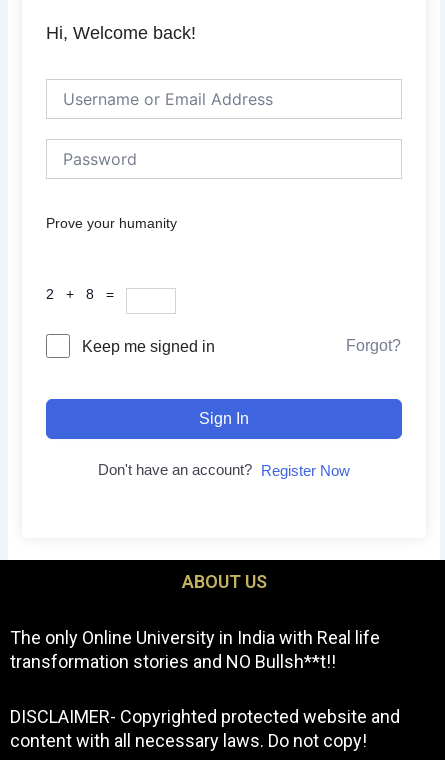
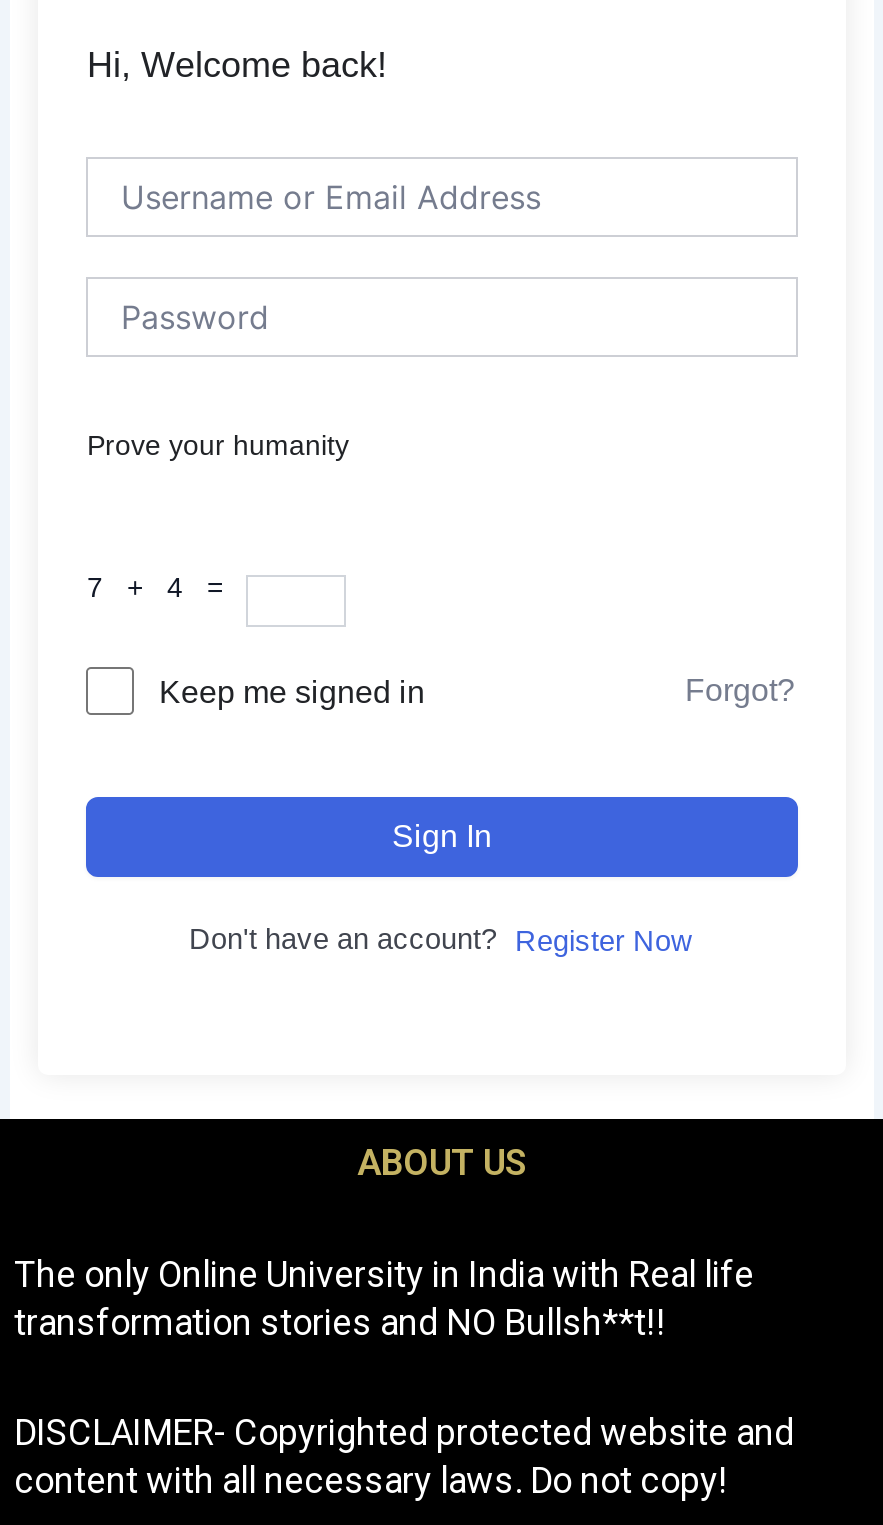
[46,286,126,302] 2 + 8 = -> [87,571,247,603] 7 + 4 =

